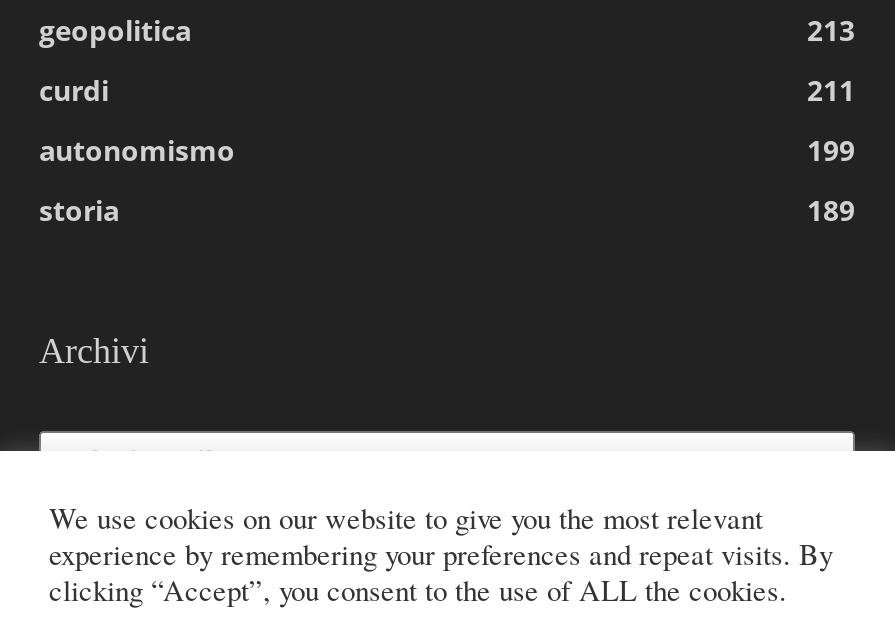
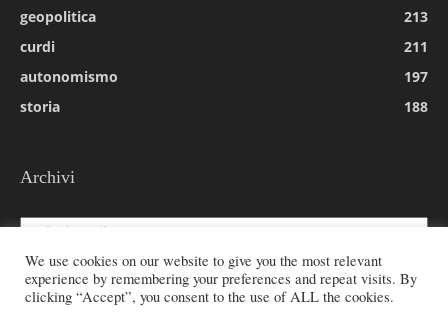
[807,130,855,168] 199 -> [404,67,428,86] 197
[807,190,855,228] 189 -> [404,97,428,116] 188

